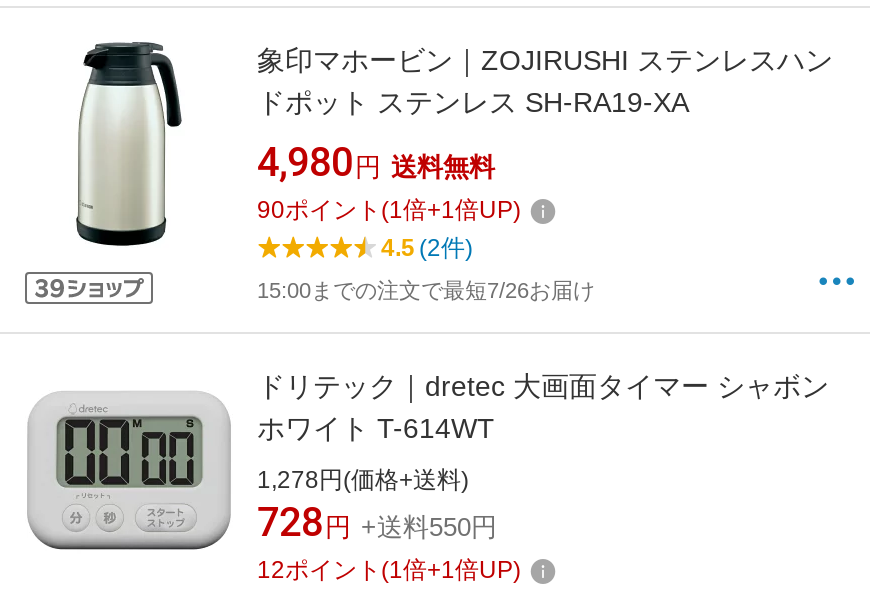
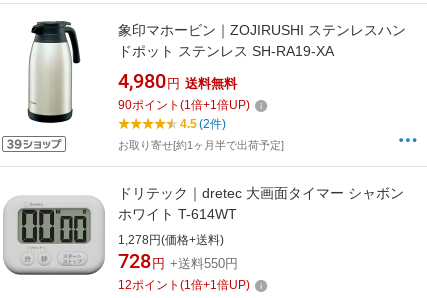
[257,278,595,302] 15:00までの注文で最短7/26お届け -> [118,139,284,151] お取り寄せ[約1ヶ月半で出荷予定]

